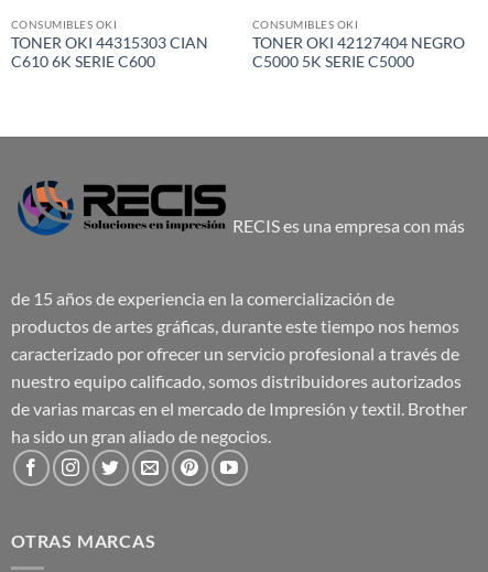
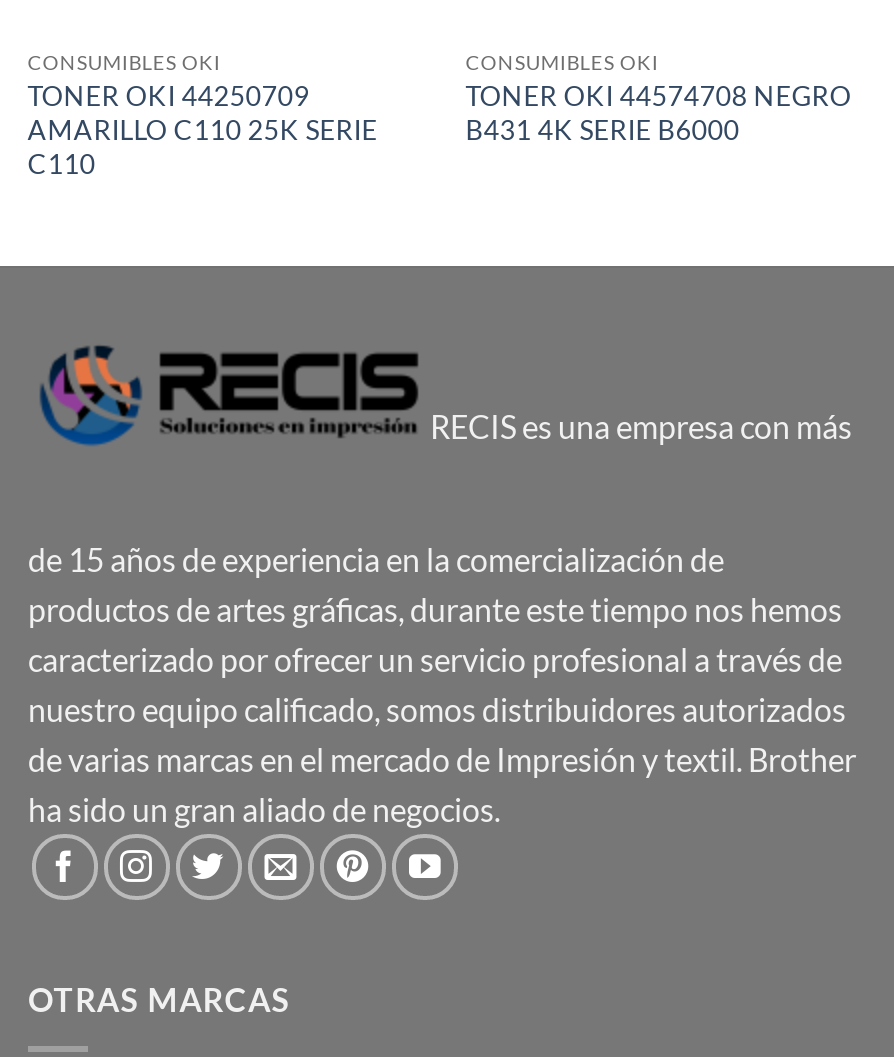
[11,34,208,71] TONER OKI 44315303 CIAN | C610 6K SERIE C600 -> [28,80,378,180] TONER OKI 44250709 | AMARILLO C110 25K SERIE | C110
[252,34,465,52] TONER OKI 42127404 NEGRO -> [466,80,852,112] TONER OKI 44574708 NEGRO
[252,53,414,71] C5000 5K SERIE C5000 -> [466,114,740,146] B431 4K SERIE B6000

